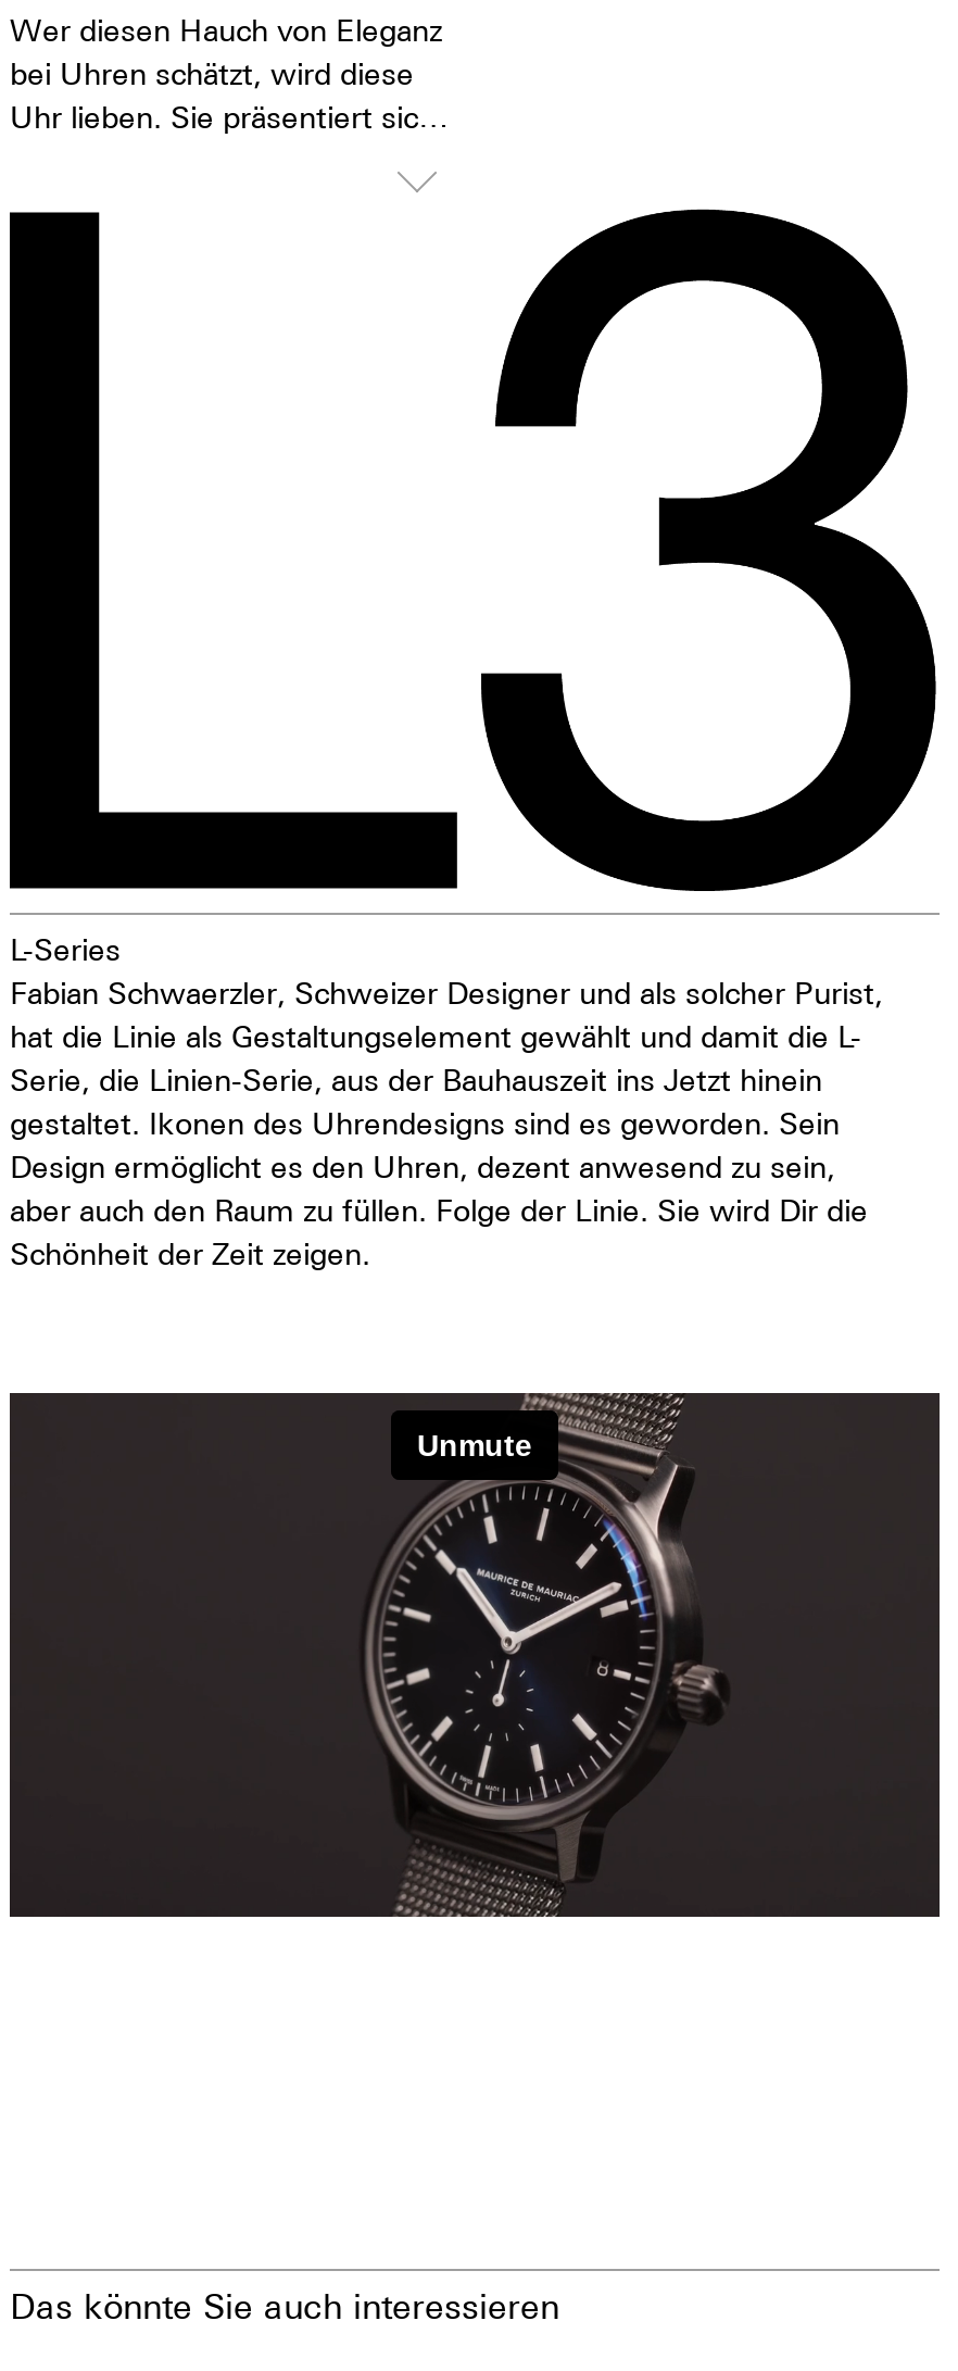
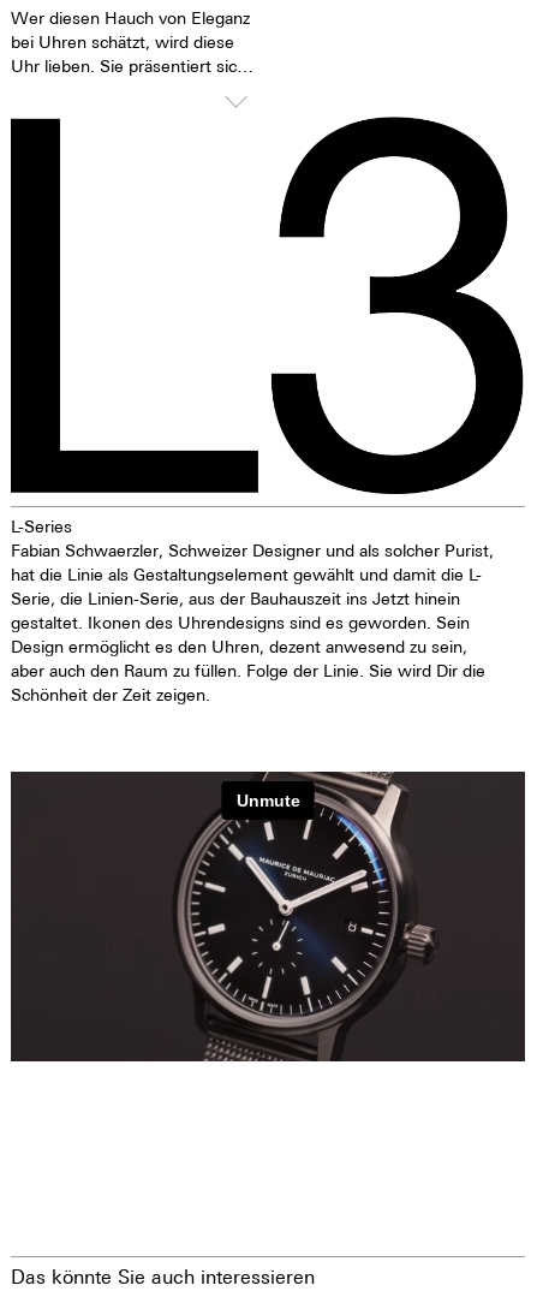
[314,1393,768,1917] [image] -> [178,772,432,1061] [image]

